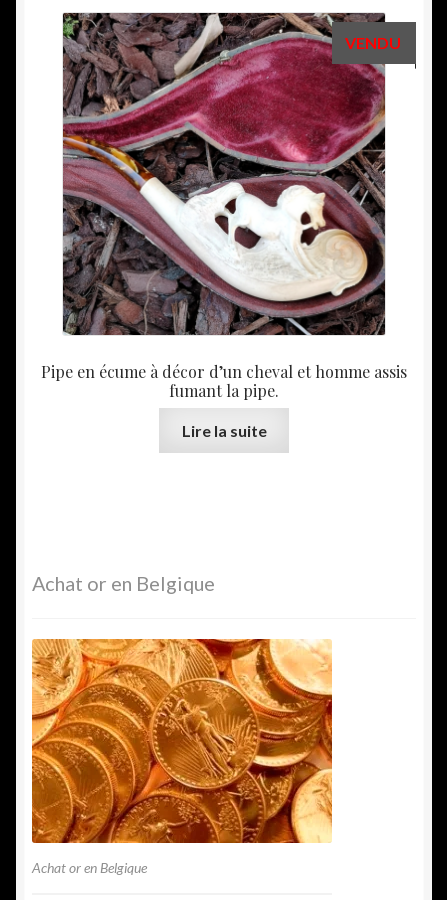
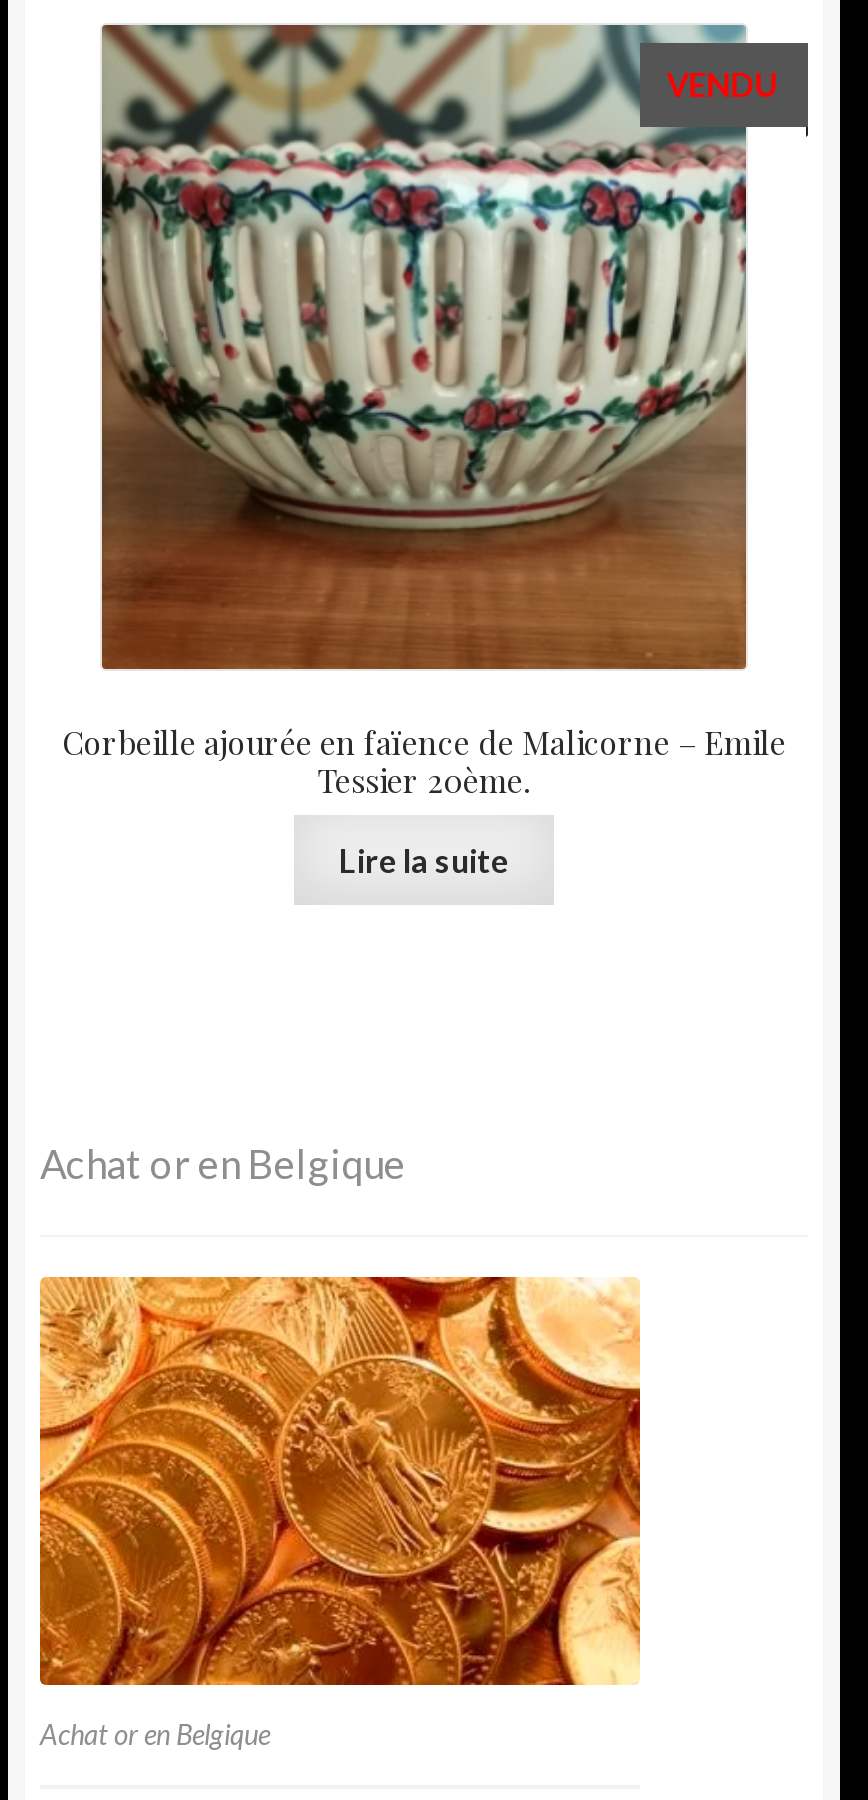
[41,12,407,401] [image] | Pipe en écume à décor d’un cheval et homme assis | fumant la pipe. -> [62,23,786,800] [image] | Corbeille ajourée en faïence de Malicorne – Emile | Tessier 20ème.

